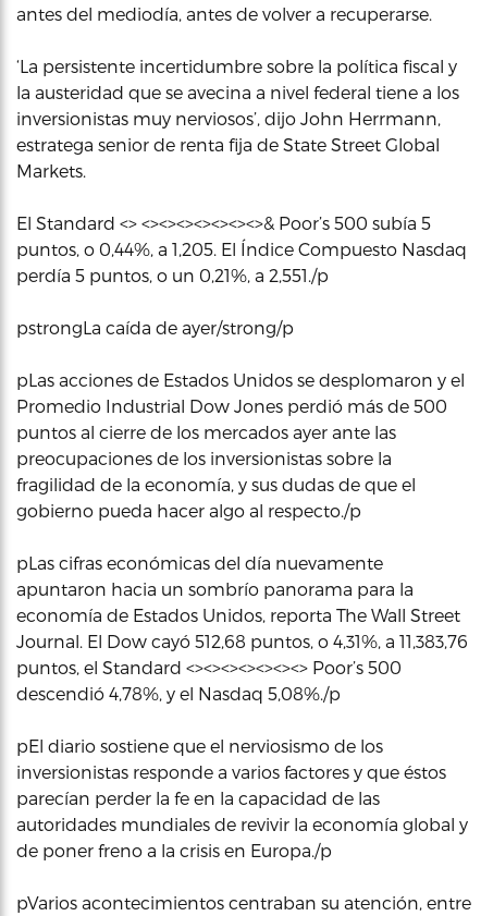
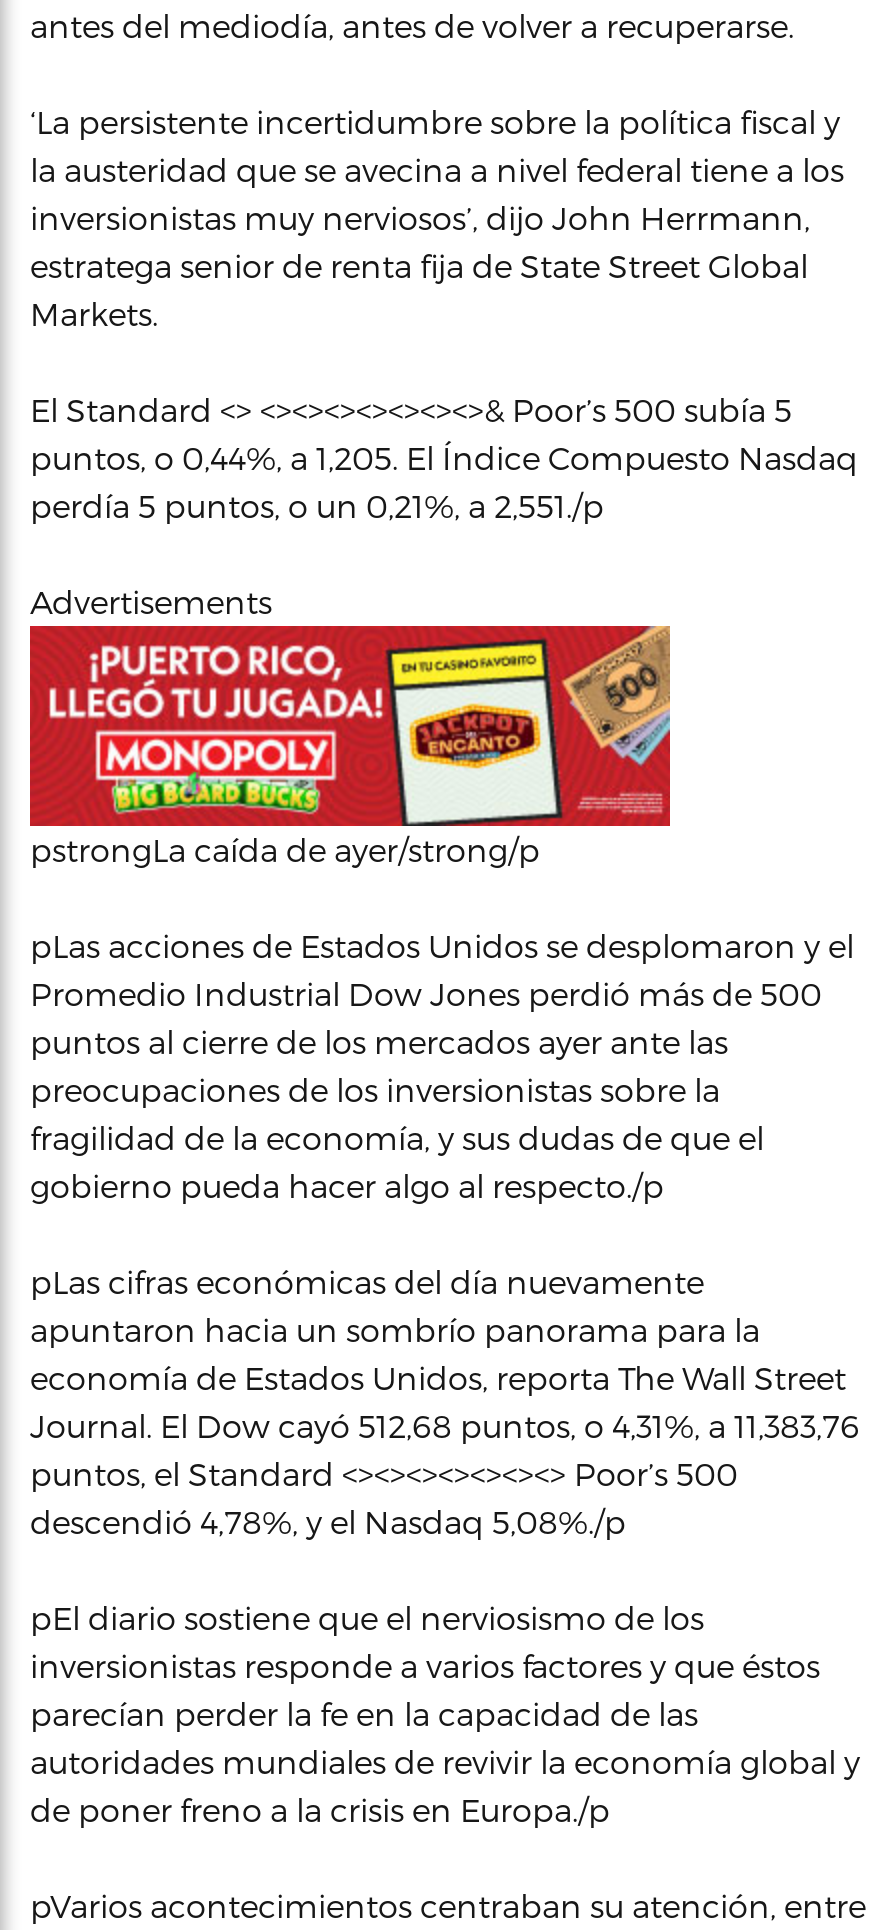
none -> [28,624,672,828] [image]
none -> [30,582,272,620] Advertisements

